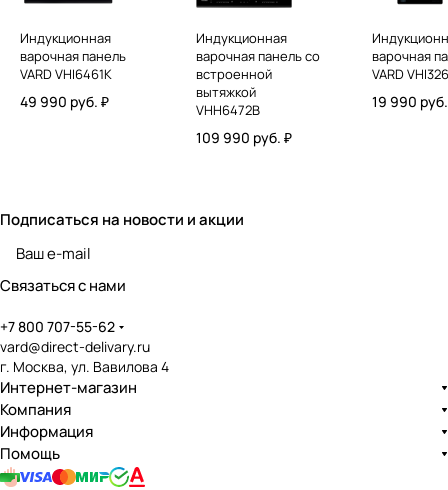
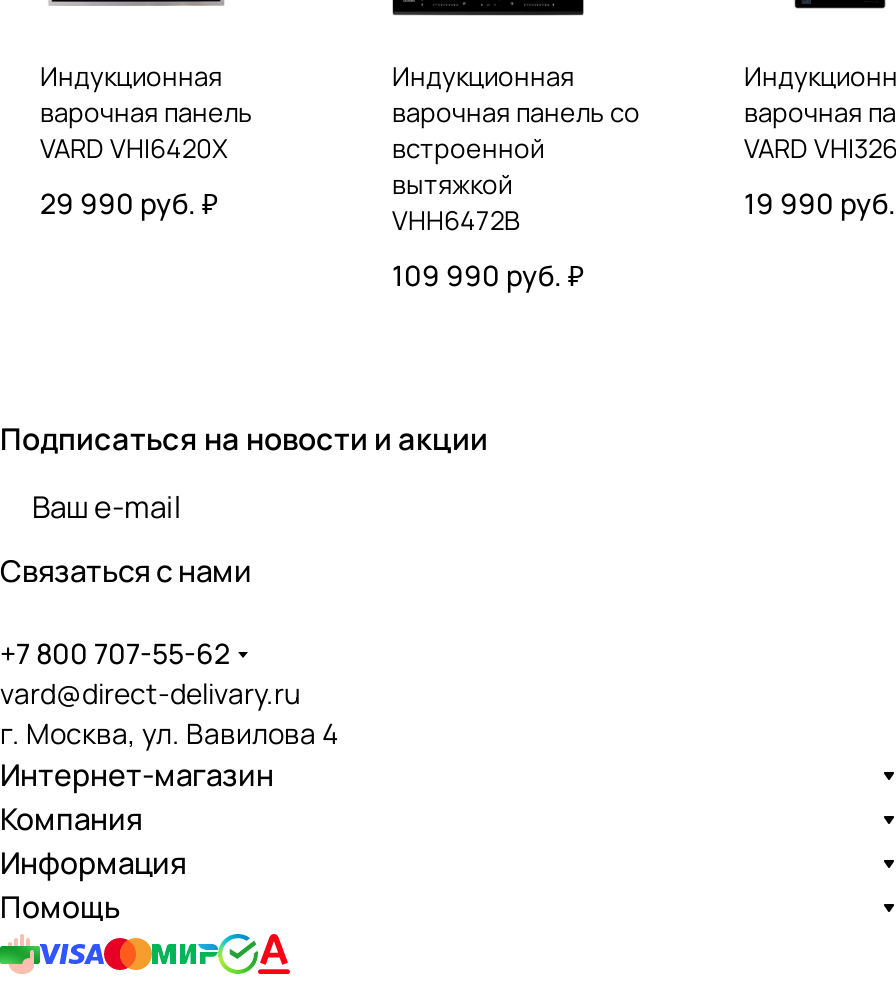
[20,65,112,83] VARD VHI6461K -> [40,130,228,166] VARD VHI6420X
[20,92,109,111] 49 990 руб. ₽ -> [40,184,218,222] 29 990 руб. ₽

